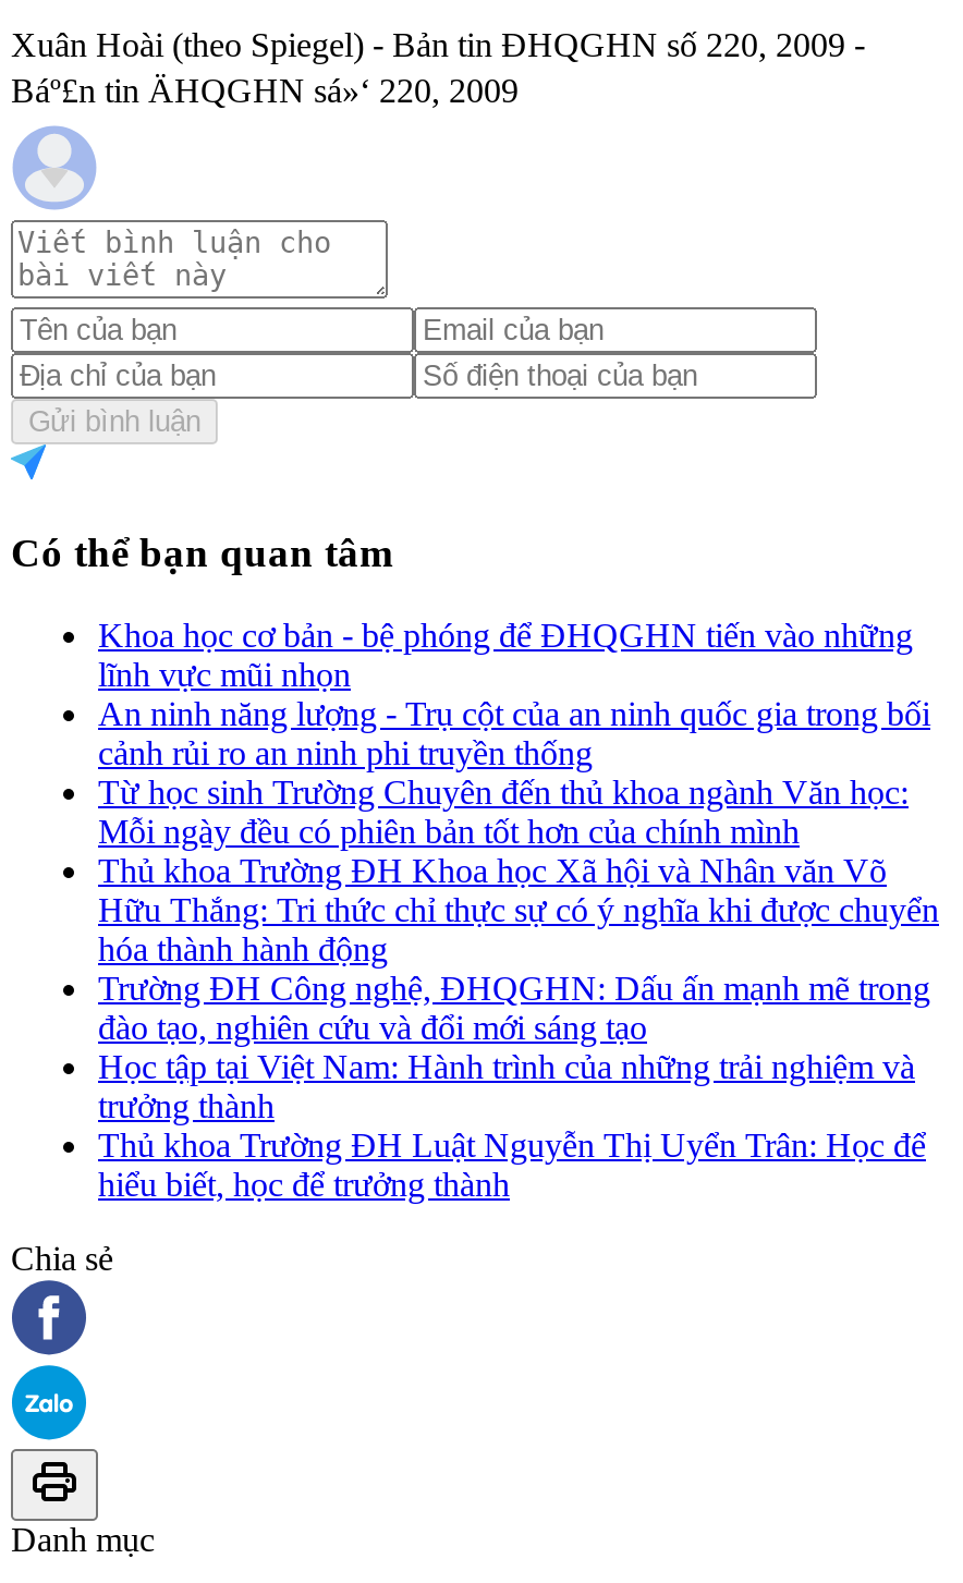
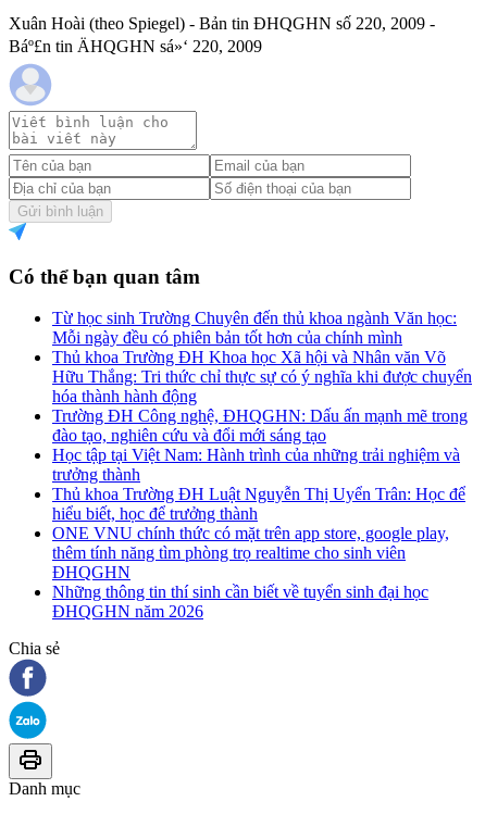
[98,618,930,772] Khoa học cơ bản - bệ phóng để ĐHQGHN tiến vào những | lĩnh vực mũi nhọn | An ninh năng lượng - Trụ cột của an ninh quốc gia trong bối | cảnh rủi ro an ninh phi truyền thống -> none
moved [98,774,939,1204] -> [52,309,472,523]: Từ học sinh Trường Chuyên đến thủ khoa ngành Văn học: | Mỗi ngày đều có phiên bản tốt hơn của chính mình | Thủ khoa Trường ĐH Khoa học Xã hội và Nhân văn Võ | ... | Thủ khoa Trường ĐH Luật Nguyễn Thị Uyển Trân: Học để | hiểu biết, học để trưởng thành
none -> [52,524,449,621] ONE VNU chính thức có mặt trên app store, google play, | thêm tính năng tìm phòng trọ realtime cho sinh viên | ĐHQGHN | Những thông tin thí sinh cần biết về tuyển sinh đại học | ĐHQGHN năm 2026

